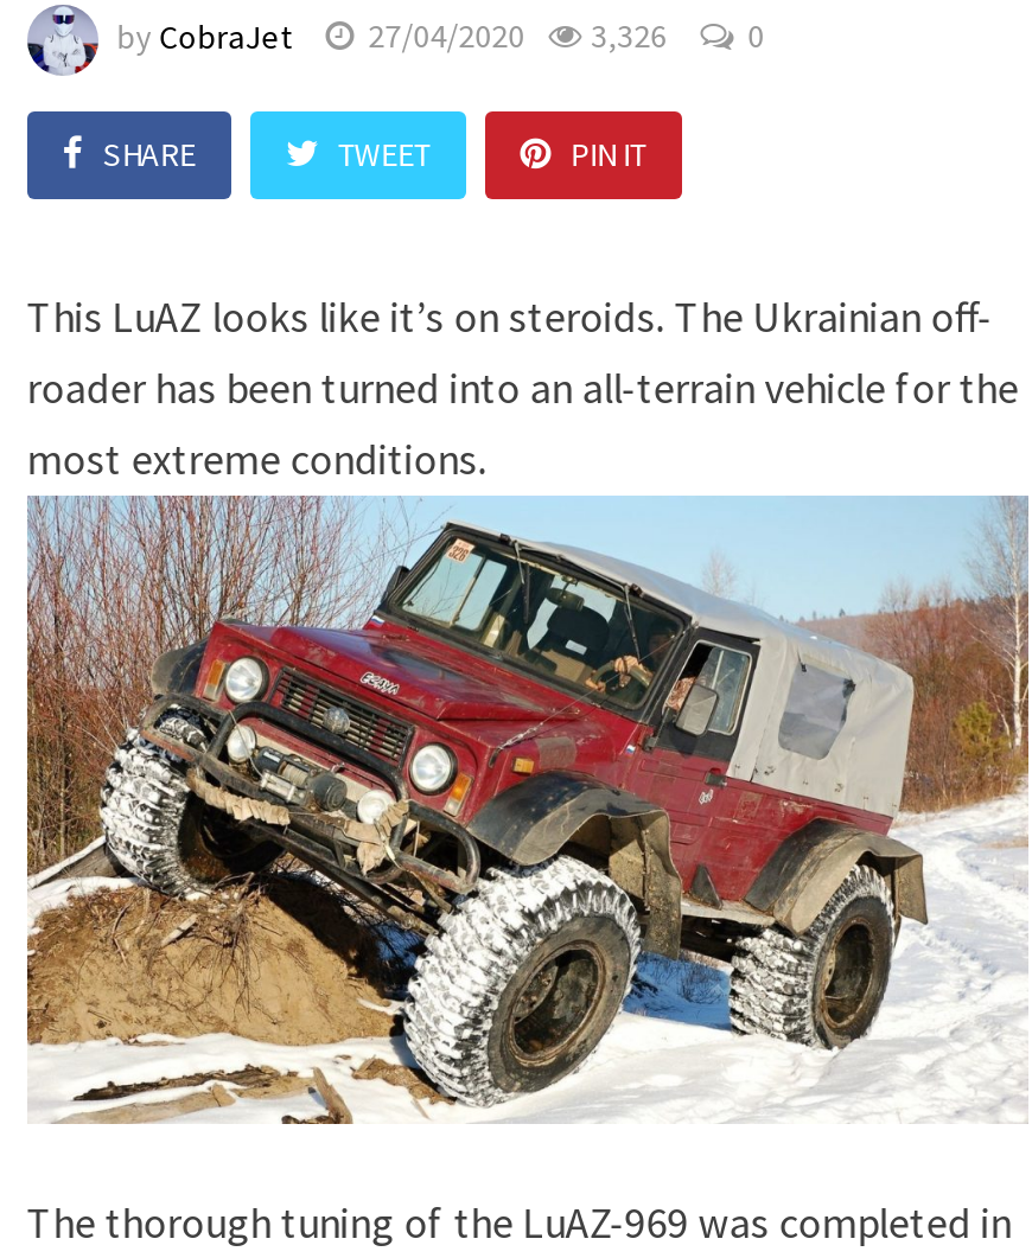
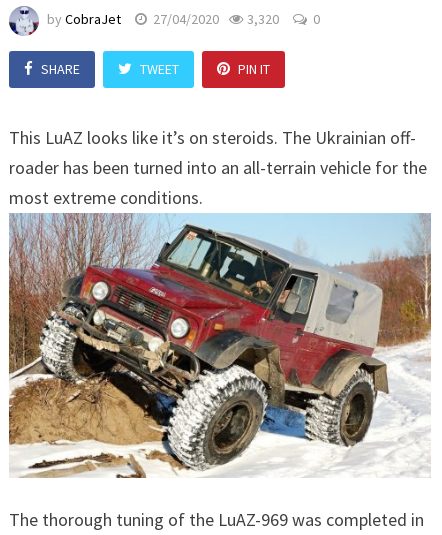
[117,14,765,57] by CobraJet 27/04/2020 3,326 0 -> [47,10,320,28] by CobraJet 27/04/2020 3,320 0

